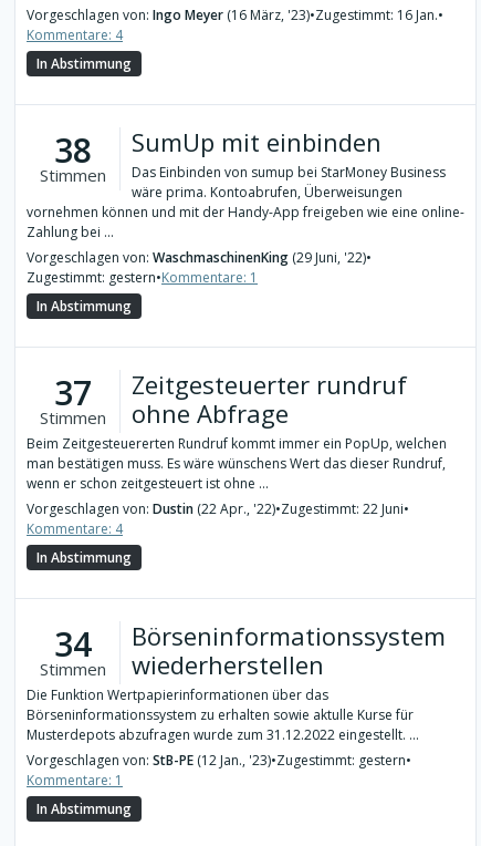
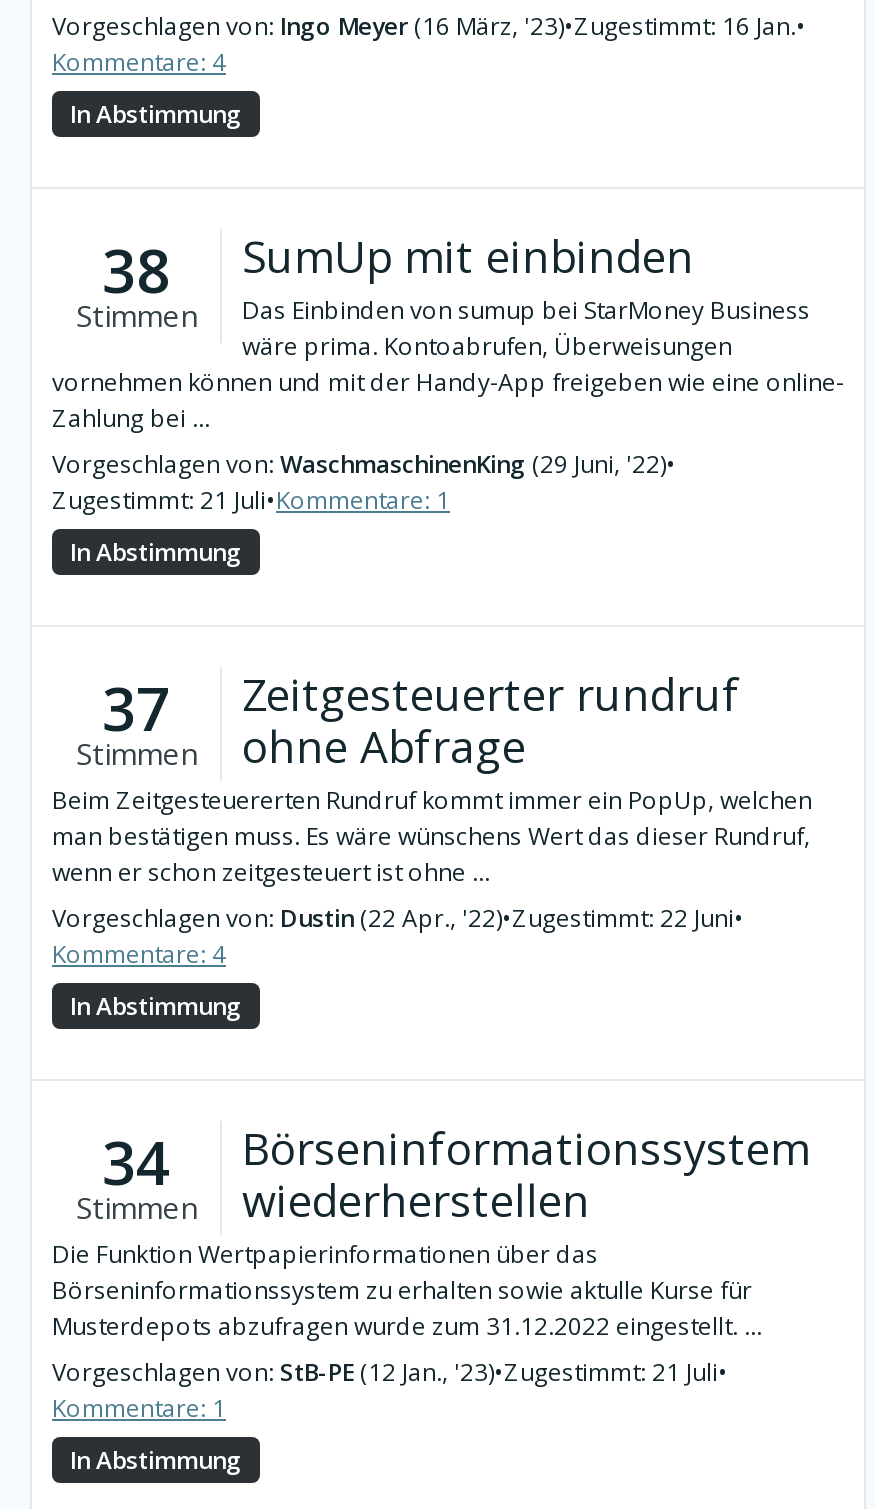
[27,268,258,287] Zugestimmt: gestern•Kommentare: 1 -> [52,483,450,517] Zugestimmt: 21 Juli•Kommentare: 1
[27,751,411,770] Vorgeschlagen von: StB-PE (12 Jan., '23)•Zugestimmt: gestern• -> [52,1355,728,1389] Vorgeschlagen von: StB-PE (12 Jan., '23)•Zugestimmt: 21 Juli•

